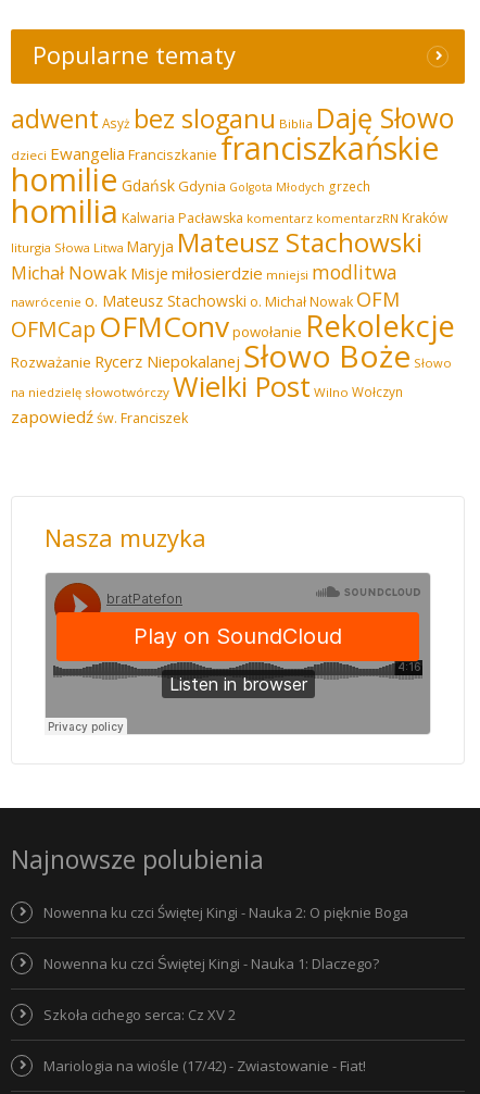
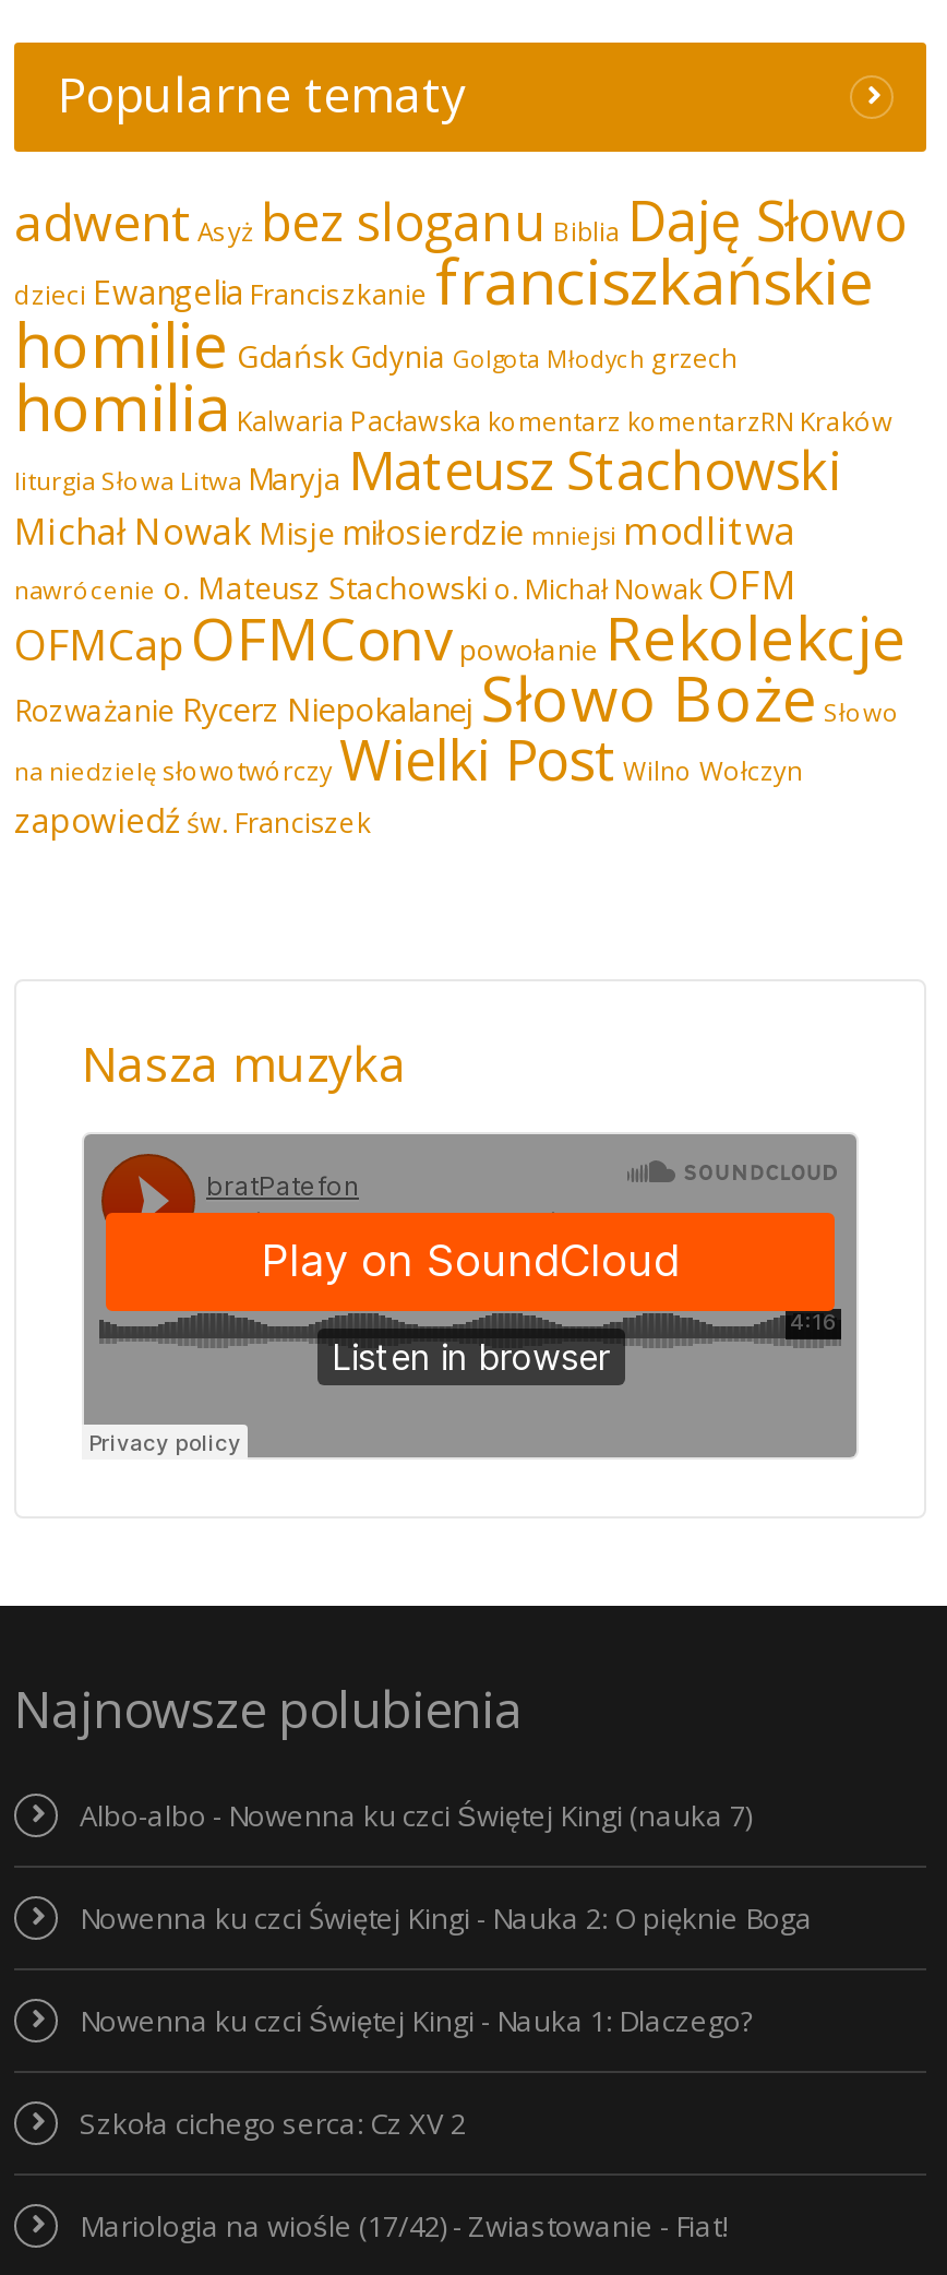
none -> [80,1796,752,1836] Albo-albo - Nowenna ku czci Świętej Kingi (nauka 7)

